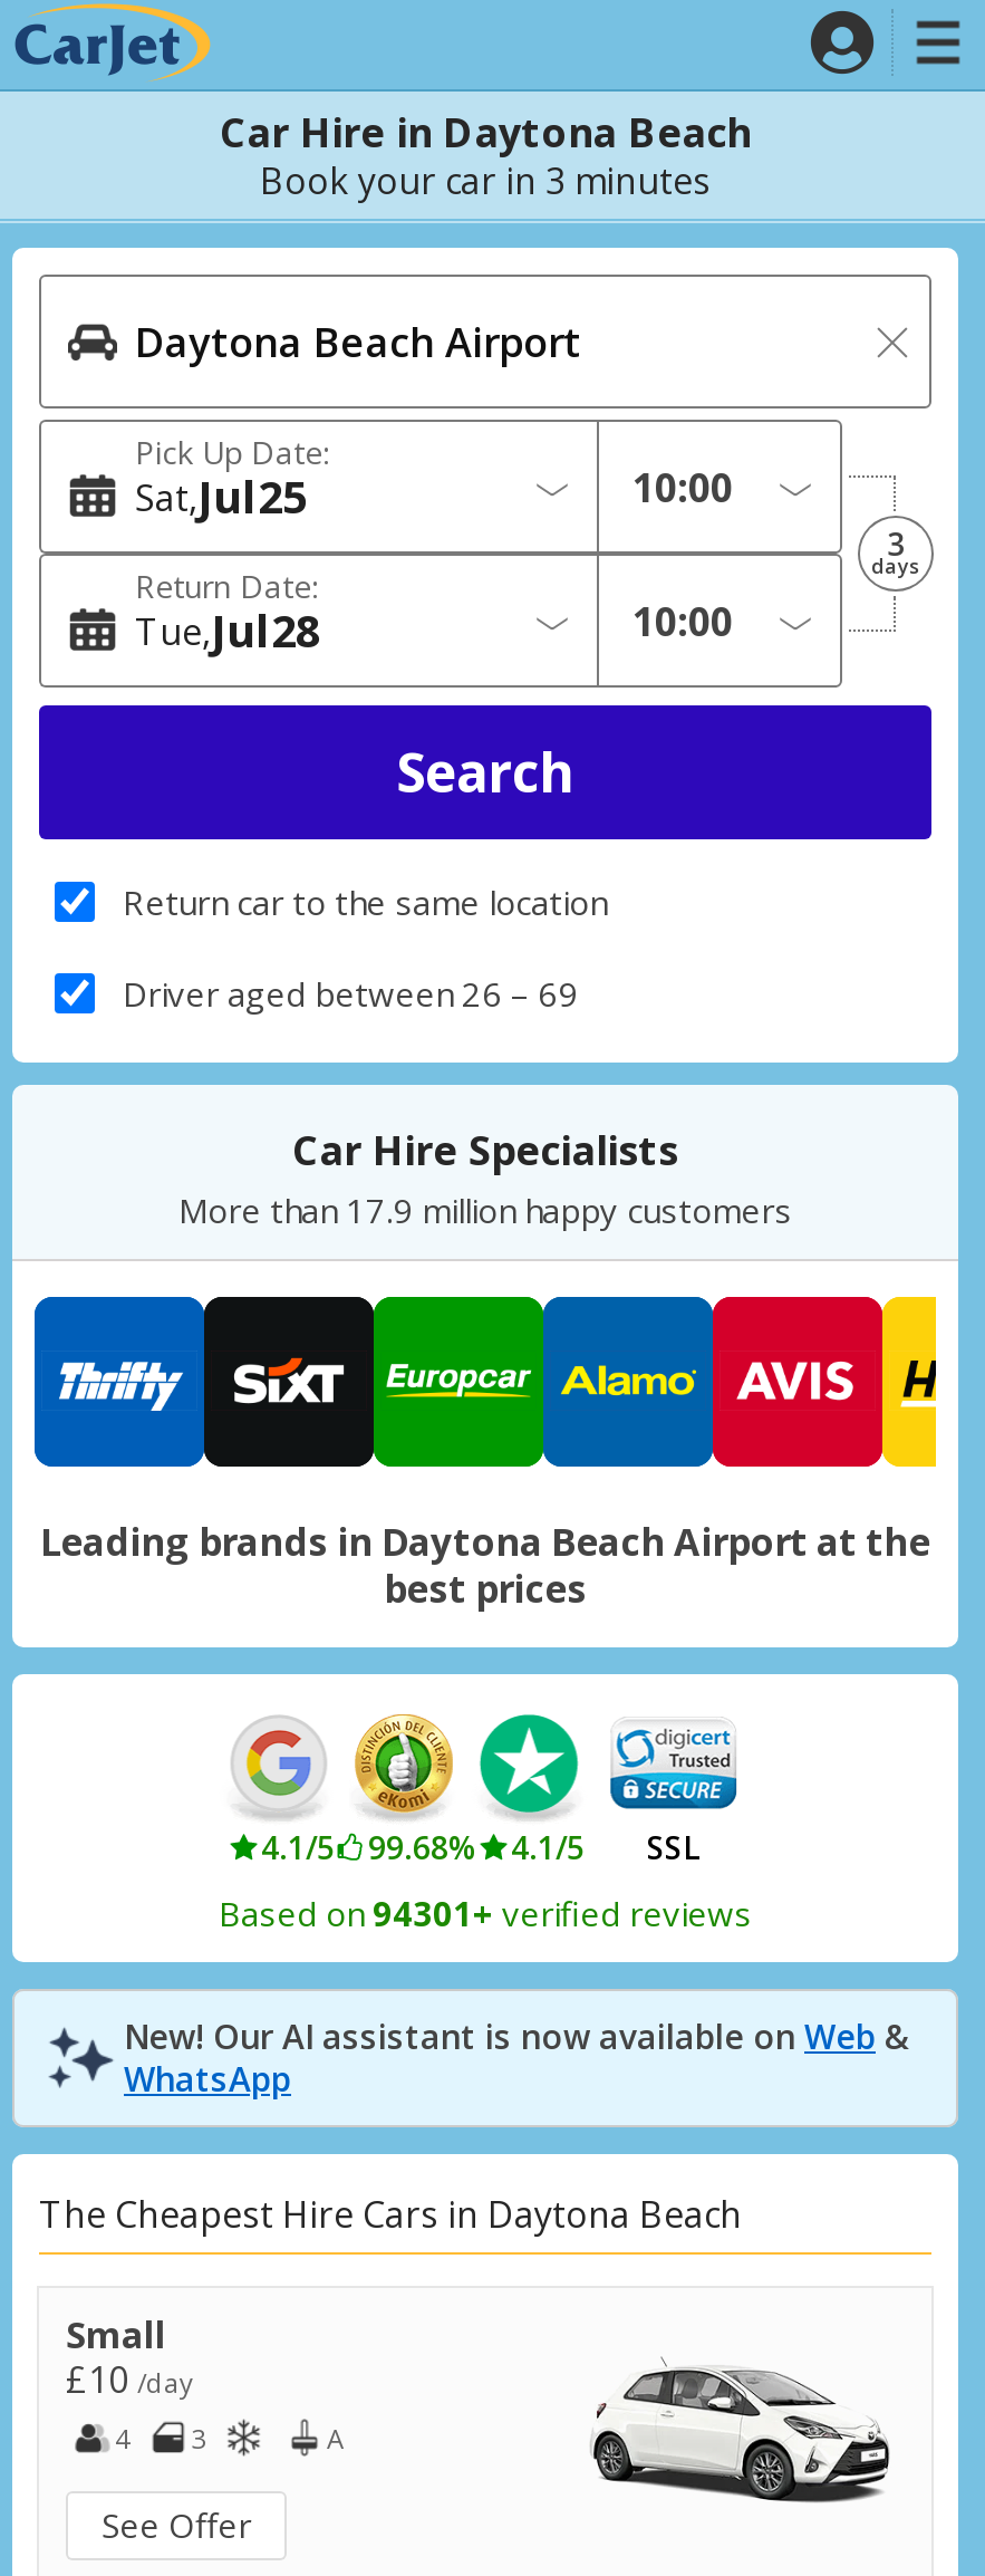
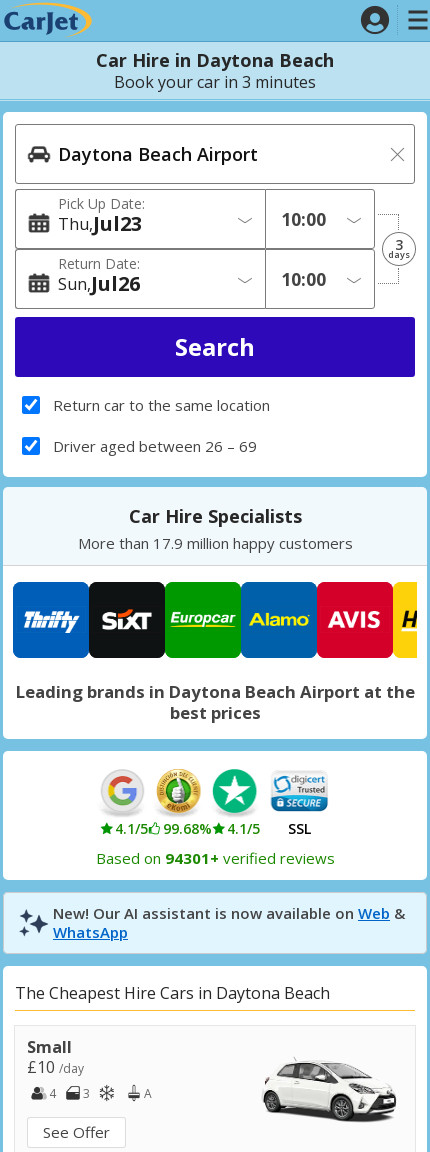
[135,467,307,527] Sat | 25 -> [58,210,142,237] Thu | 23
[135,600,320,661] Tue | 28 -> [58,270,140,297] Sun | 26

